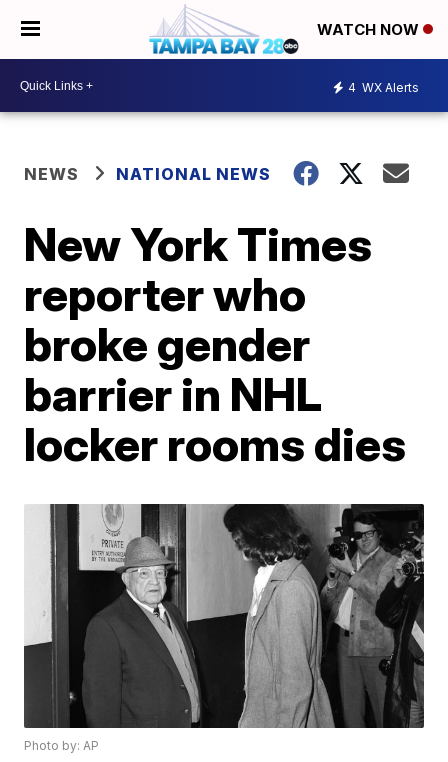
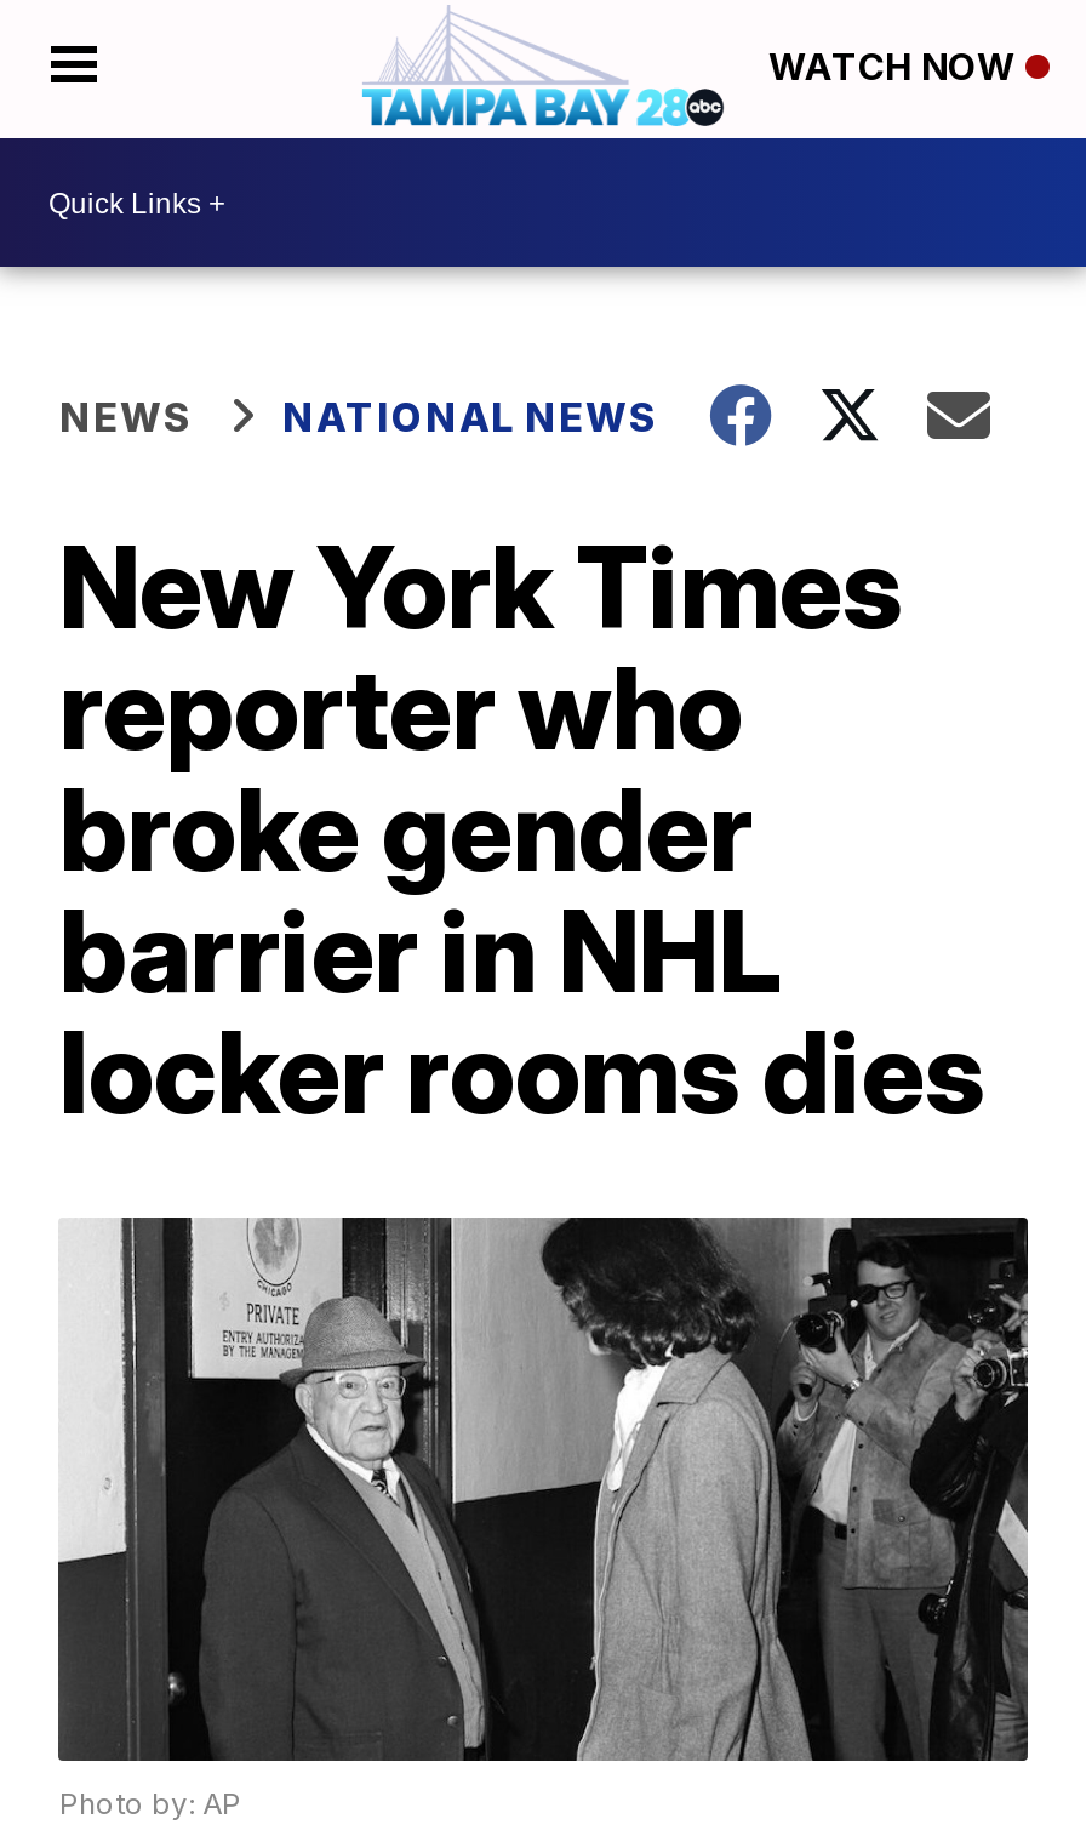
[348,79,419,94] 4 WX Alerts -> none

